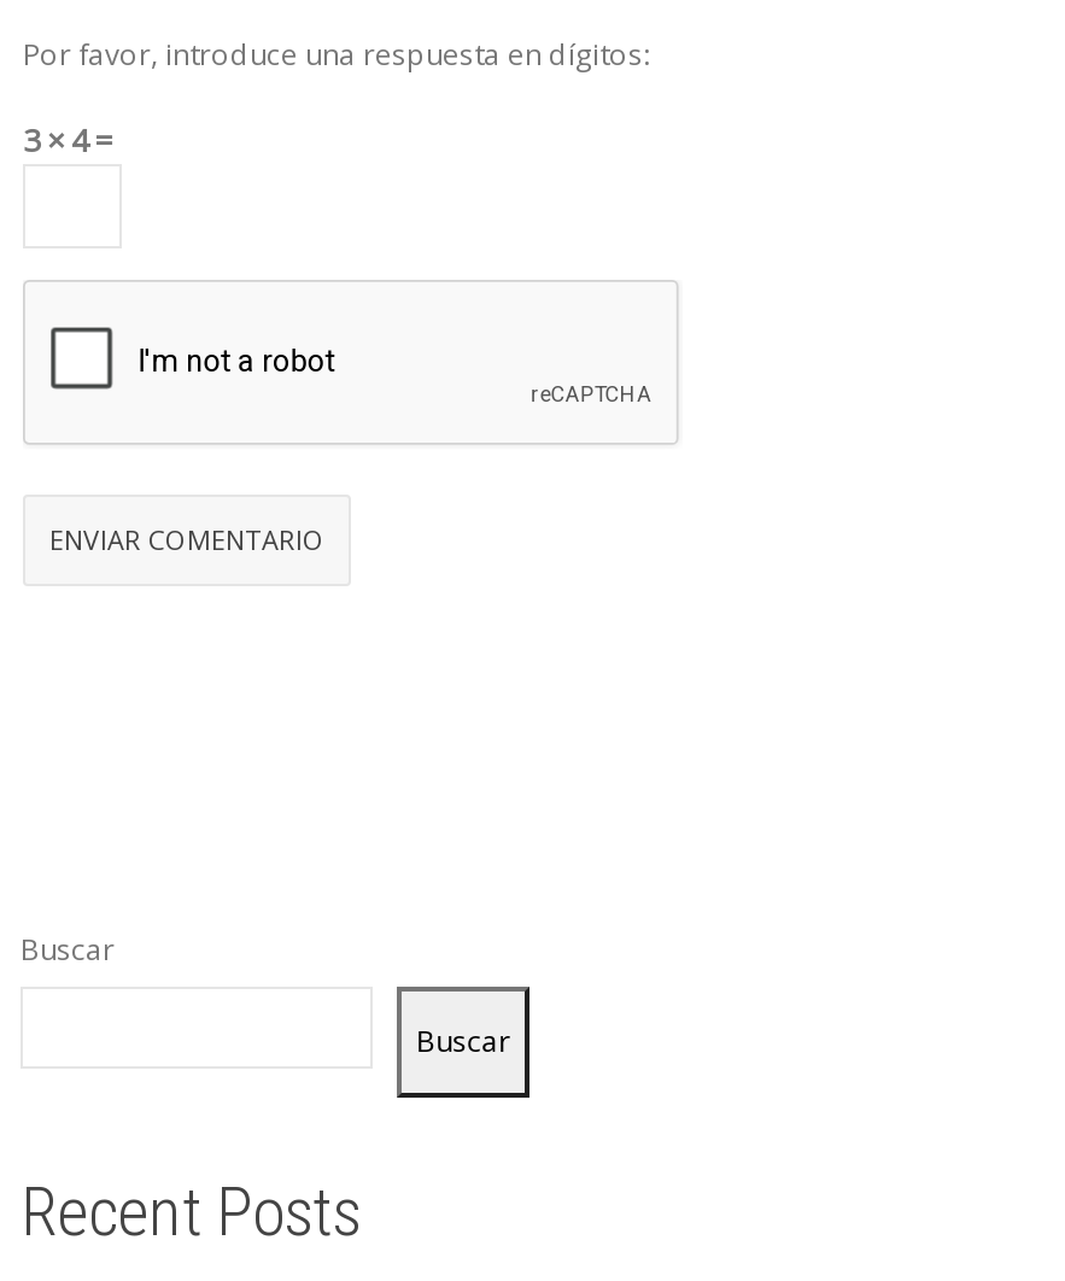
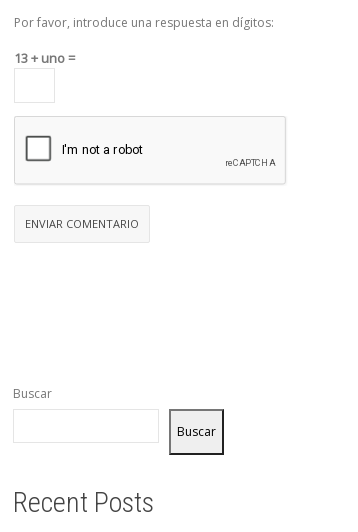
[23,119,112,162] 3 × 4 = -> [14,49,75,67] 13 + uno =

